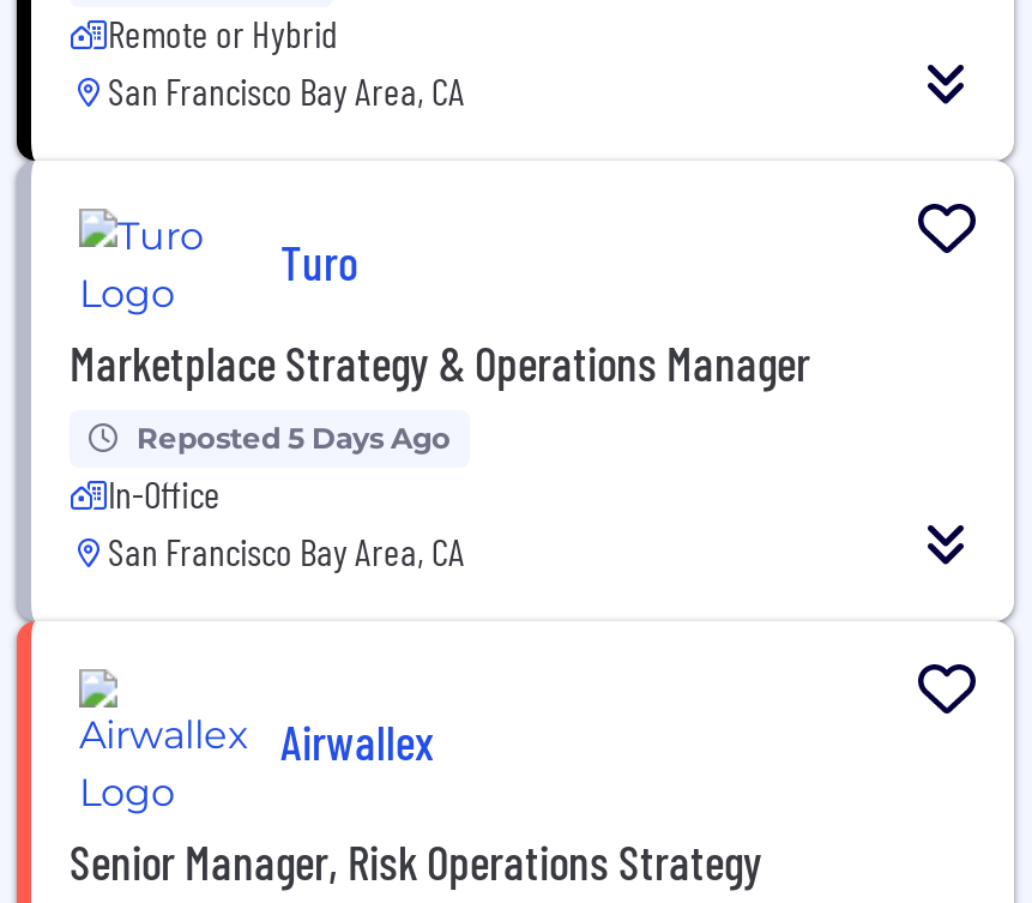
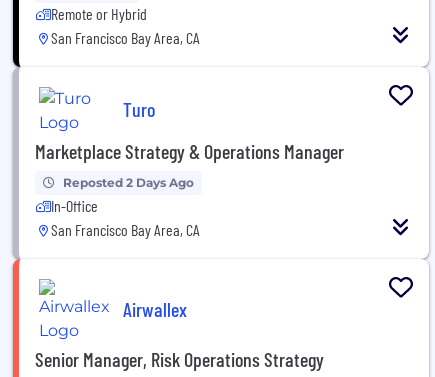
[137,419,451,455] Reposted 5 Days Ago -> [63,175,194,190] Reposted 2 Days Ago

